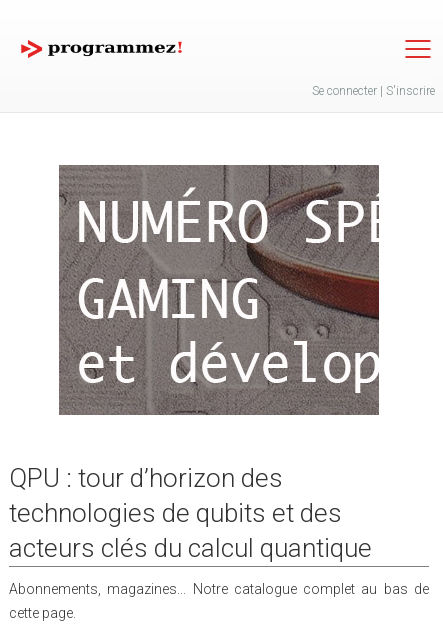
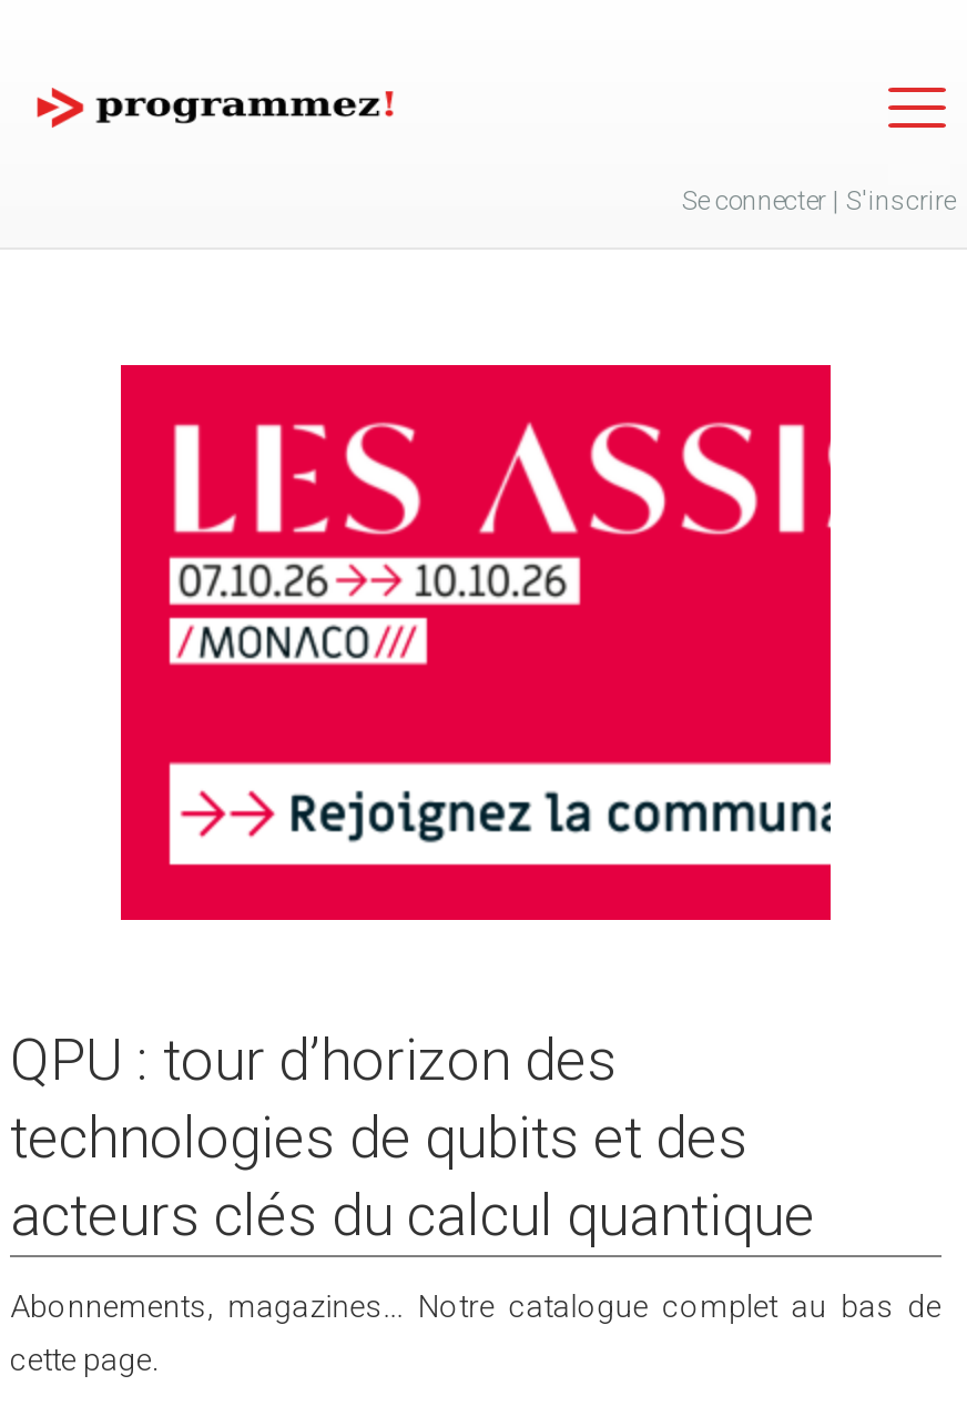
[58,164,380,416] [image] -> [119,363,833,922] [image]

